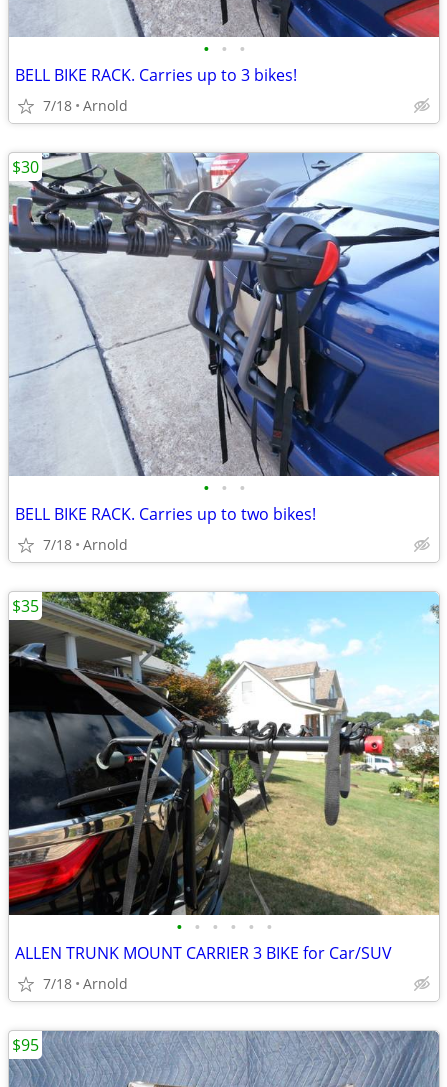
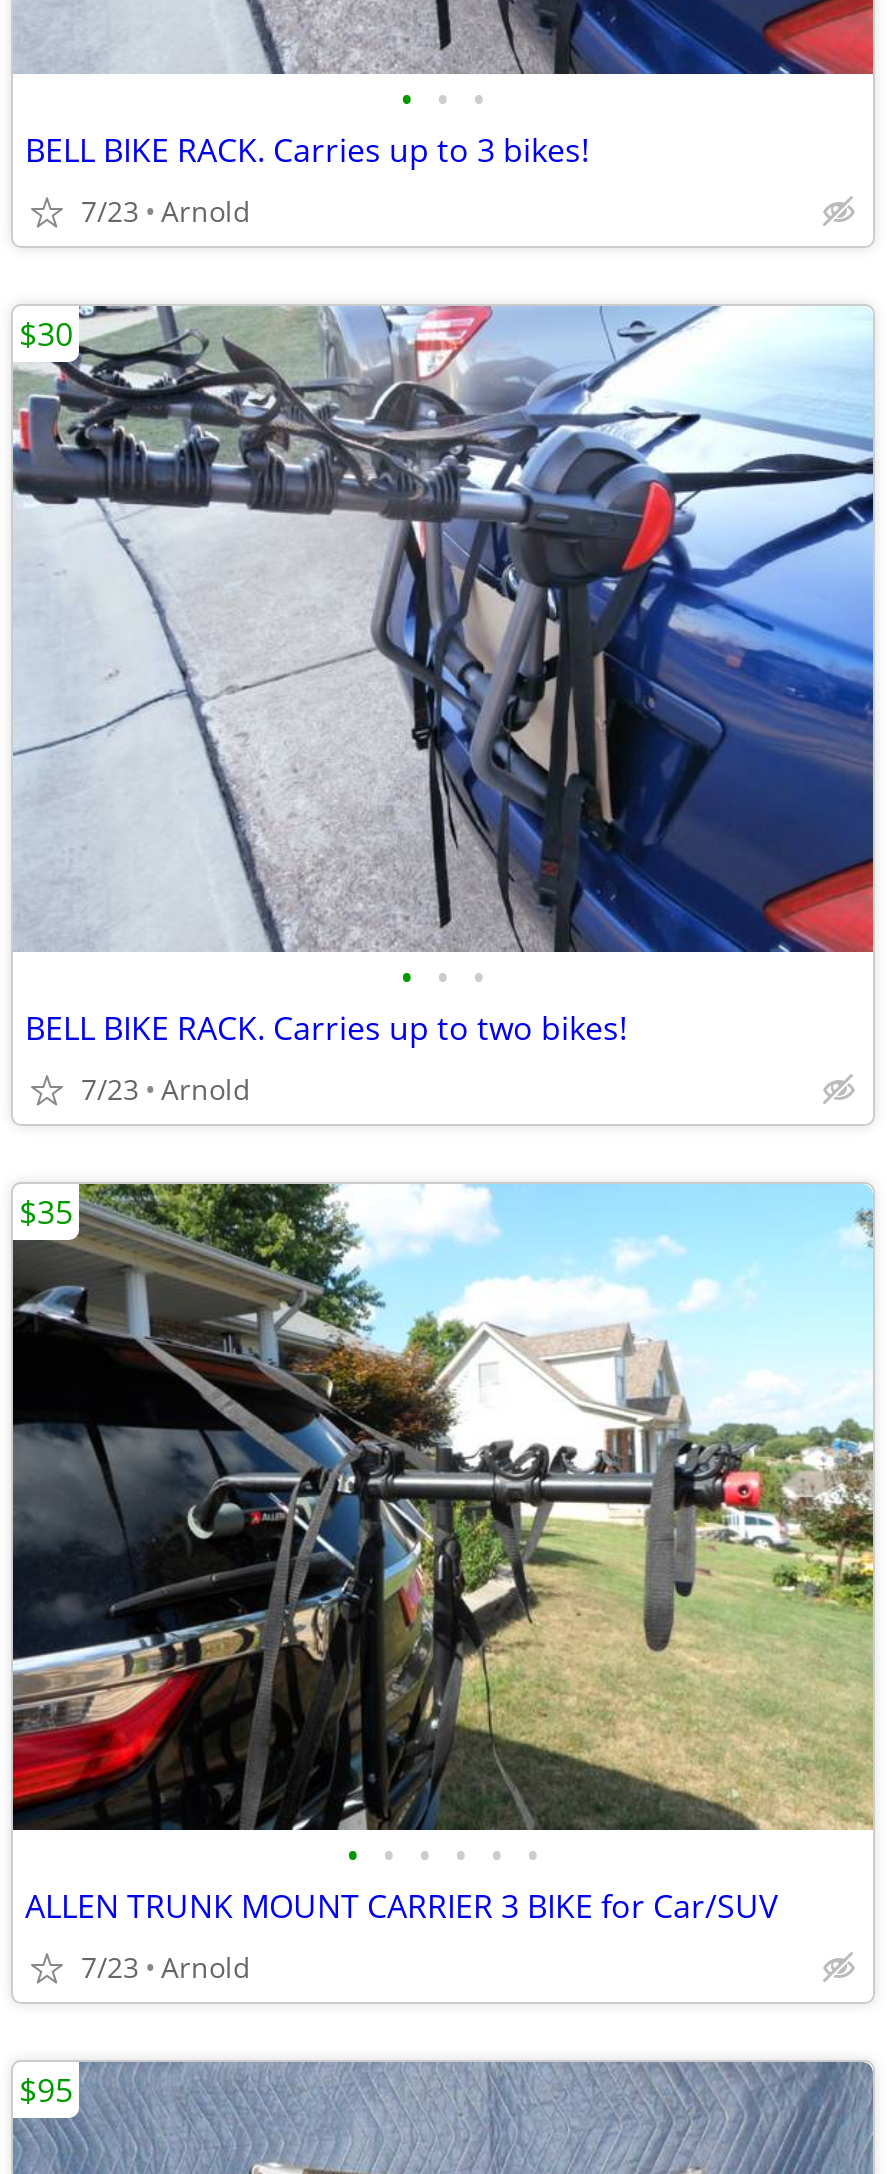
[43,96,128,115] 7/18 Arnold -> [81,192,251,230] 7/23 Arnold
[43,535,128,554] 7/18 Arnold -> [81,1070,251,1108] 7/23 Arnold
[43,974,128,993] 7/18 Arnold -> [81,1948,251,1986] 7/23 Arnold

